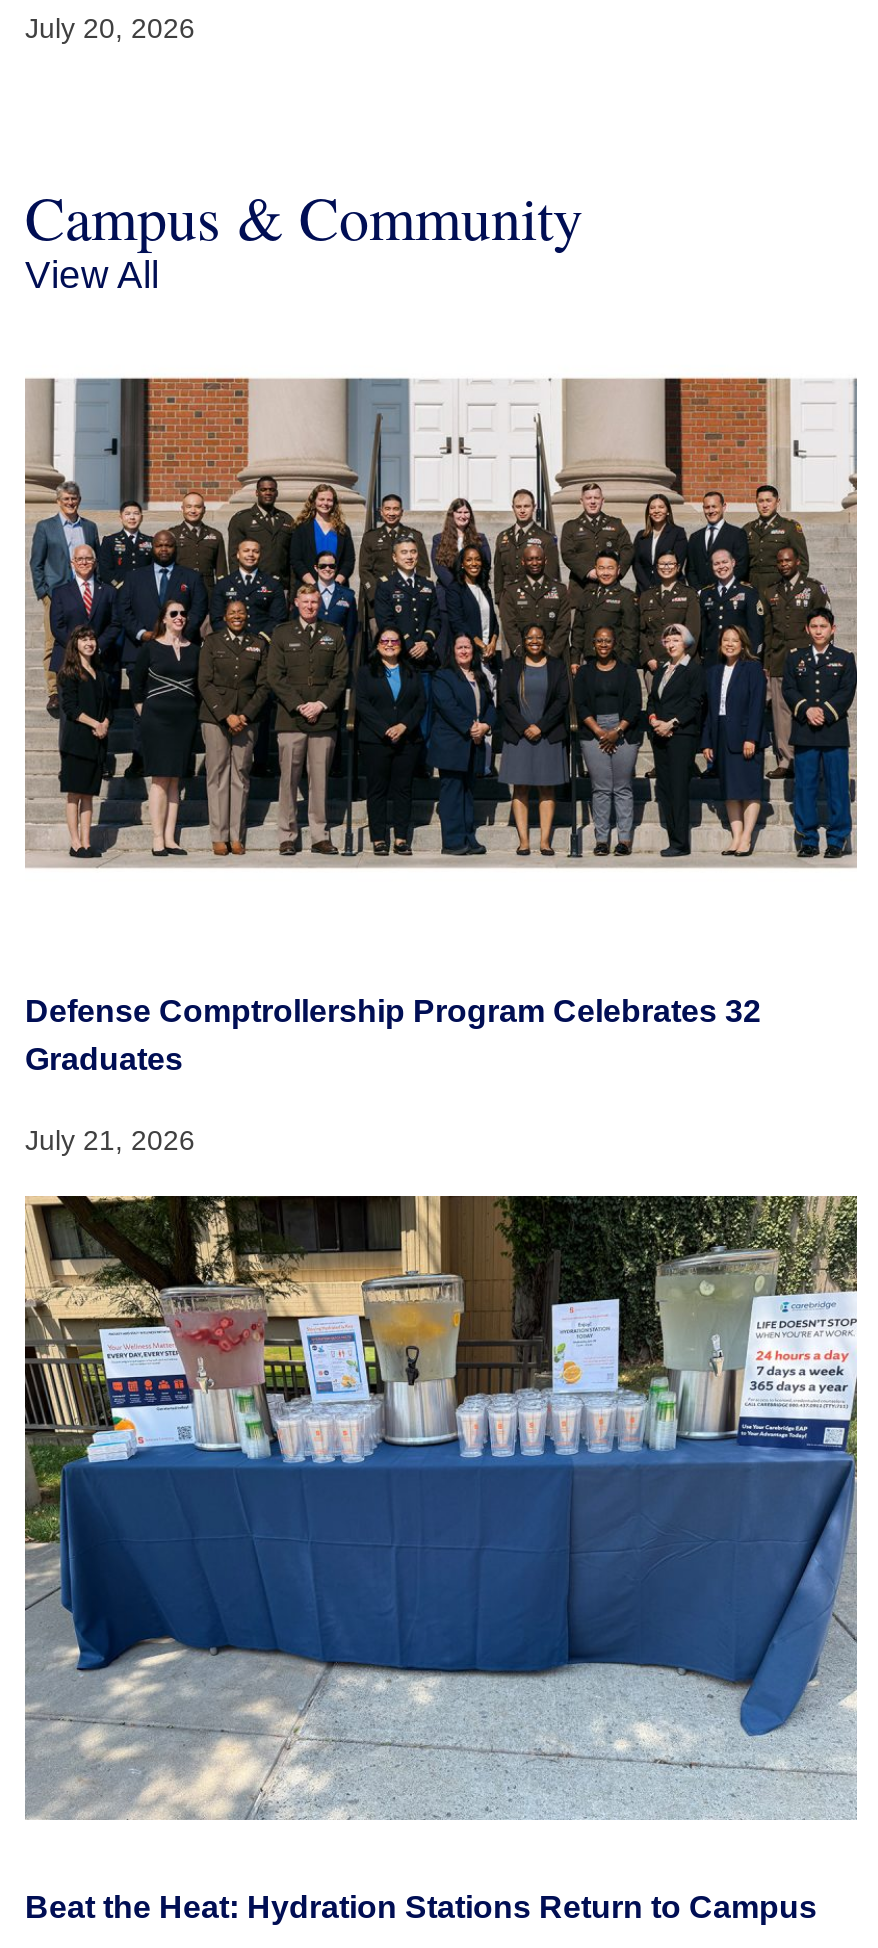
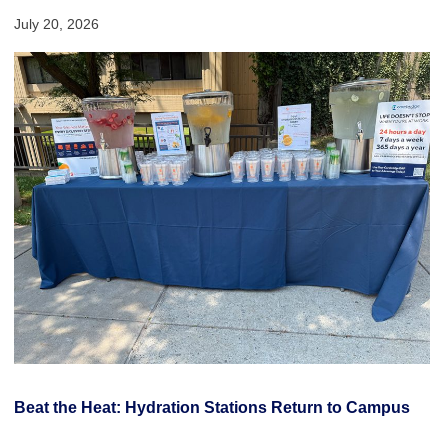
[25,176,583,296] Campus & Community | View All -> none
[23,376,859,870] [image] -> none
[25,994,761,1156] Defense Comptrollership Program Celebrates 32 | Graduates | July 21, 2026 -> none

